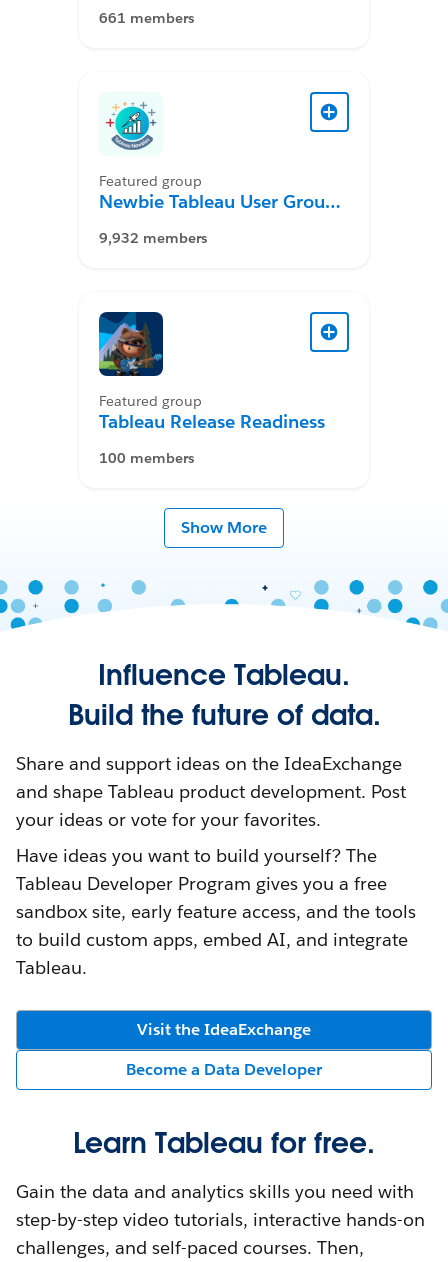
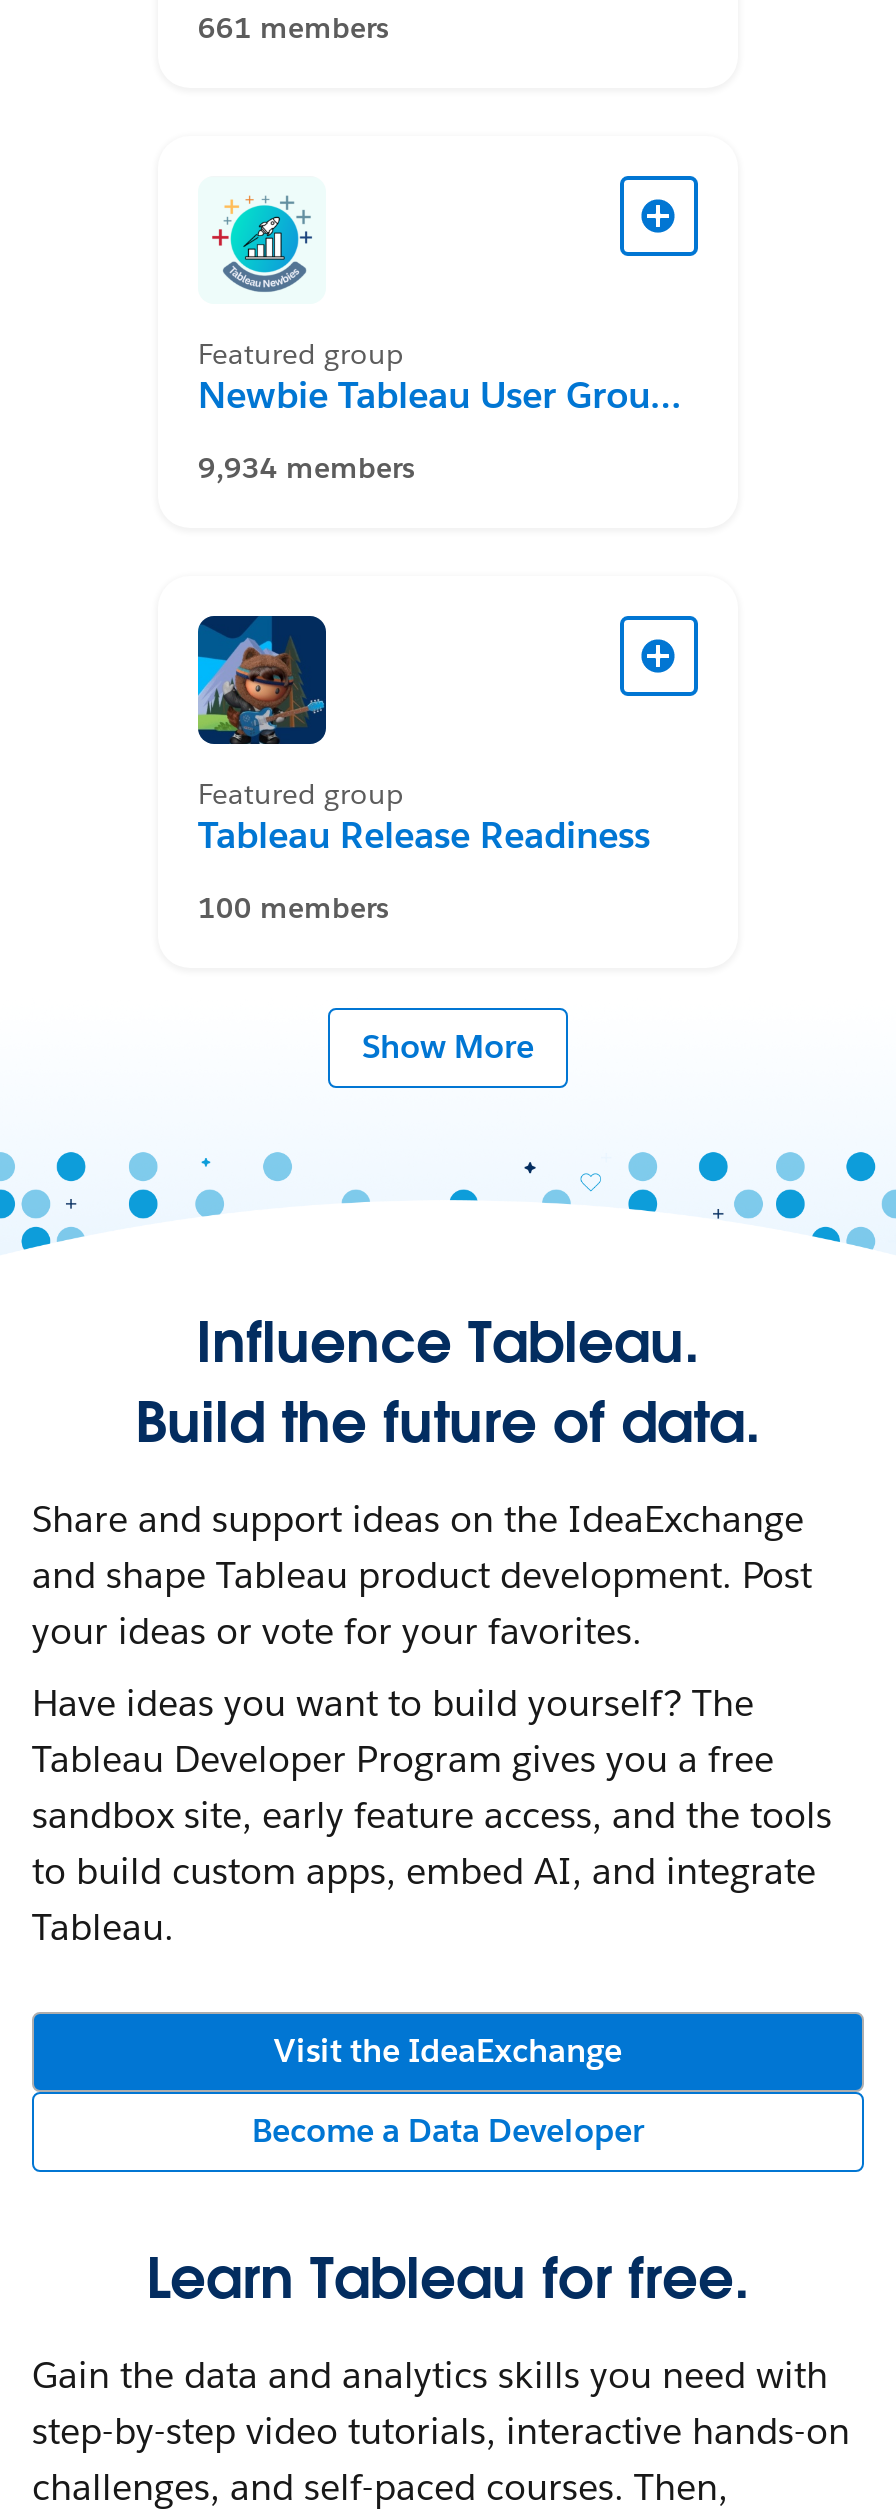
[99,229,207,247] 9,932 members -> [198,450,414,486] 9,934 members

